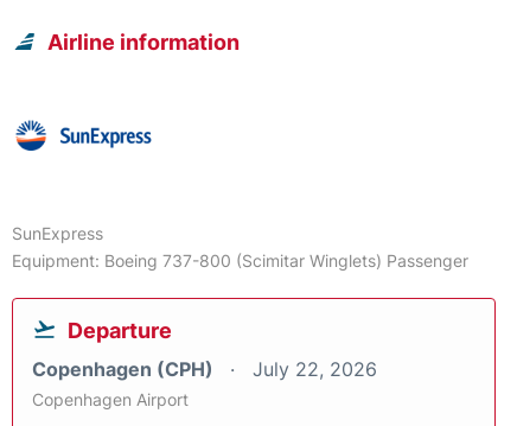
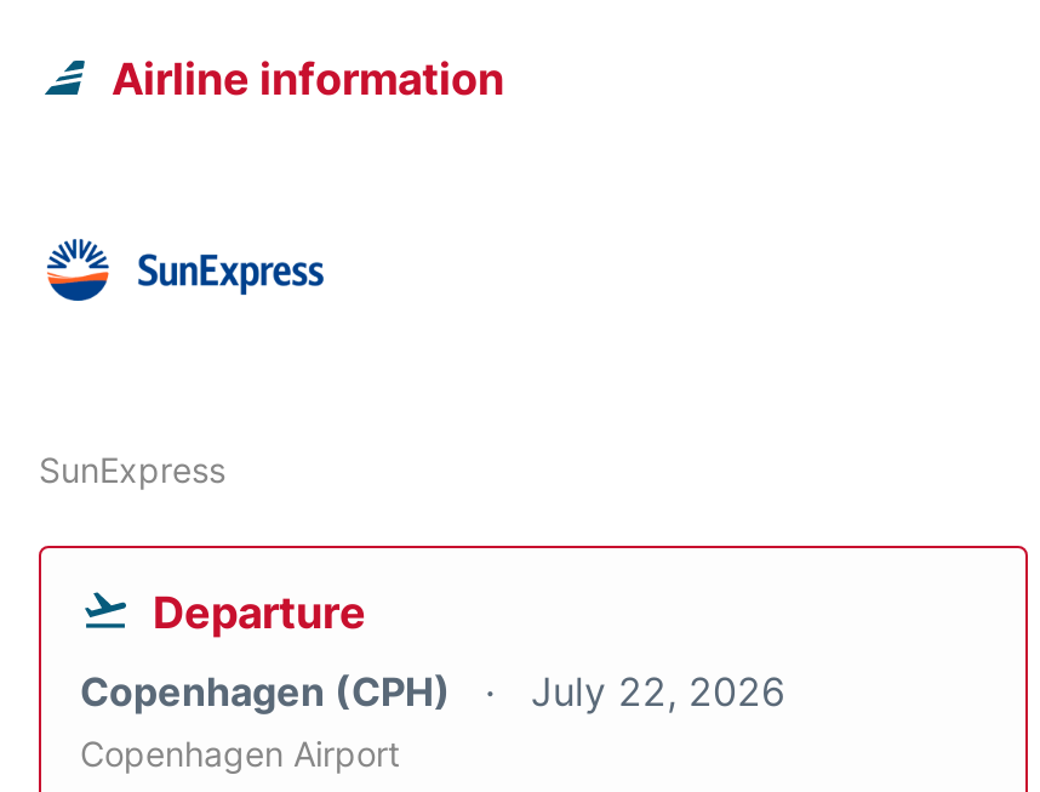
[12,250,468,270] Equipment: Boeing 737-800 (Scimitar Winglets) Passenger -> none

